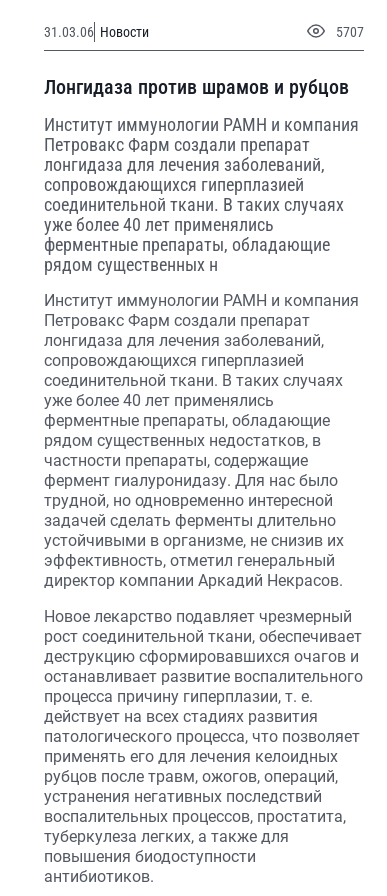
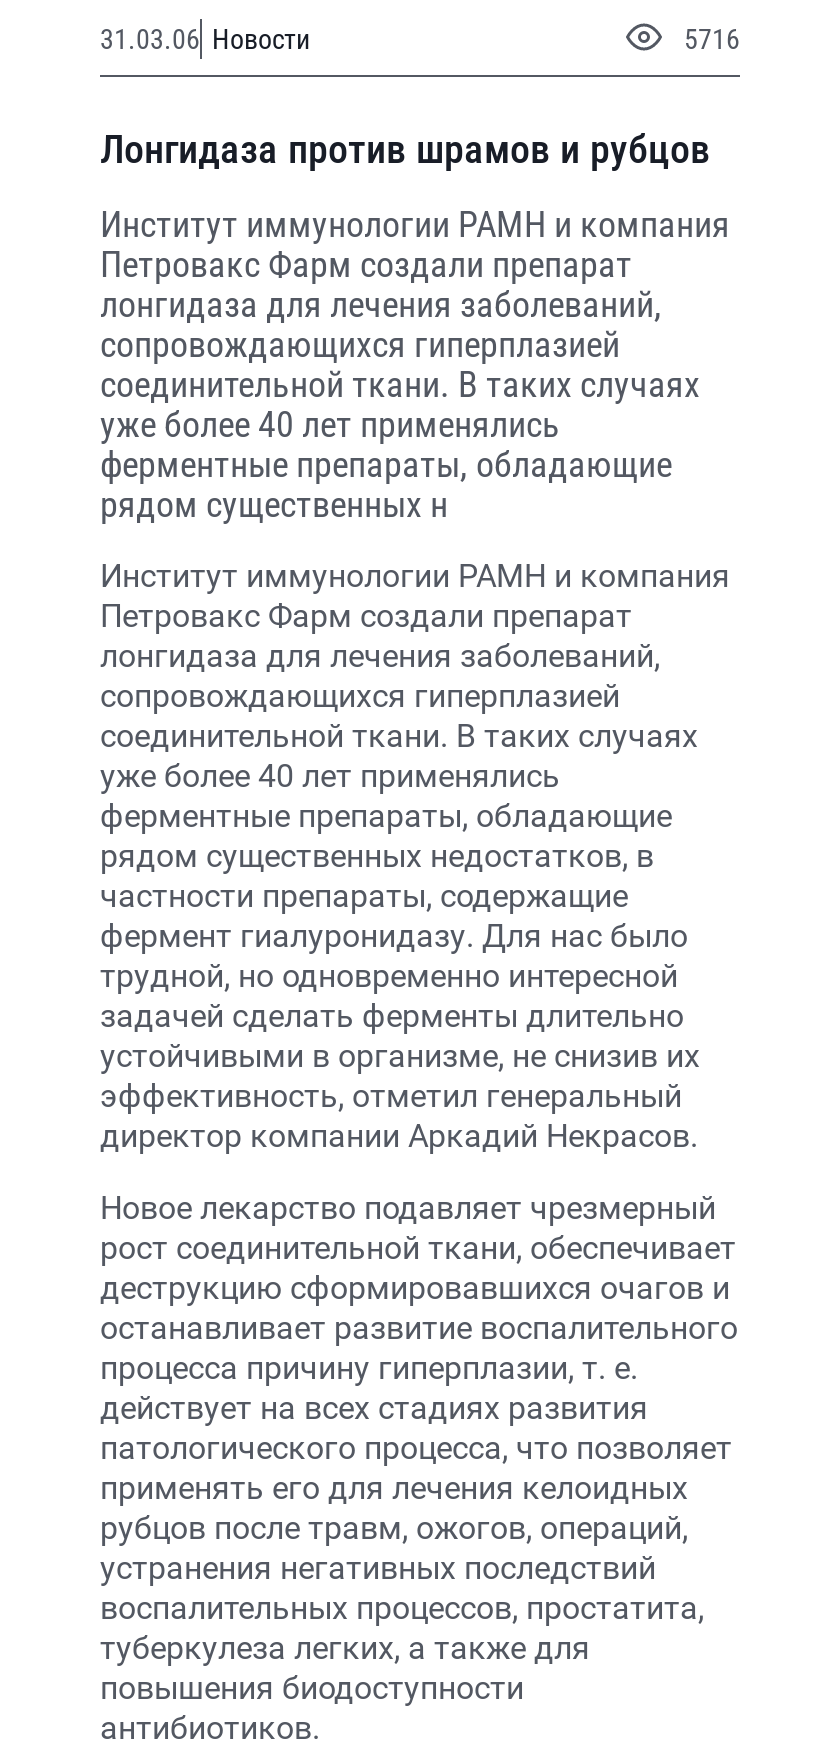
[333,24,364,40] 5707 -> [678,23,740,55] 5716

